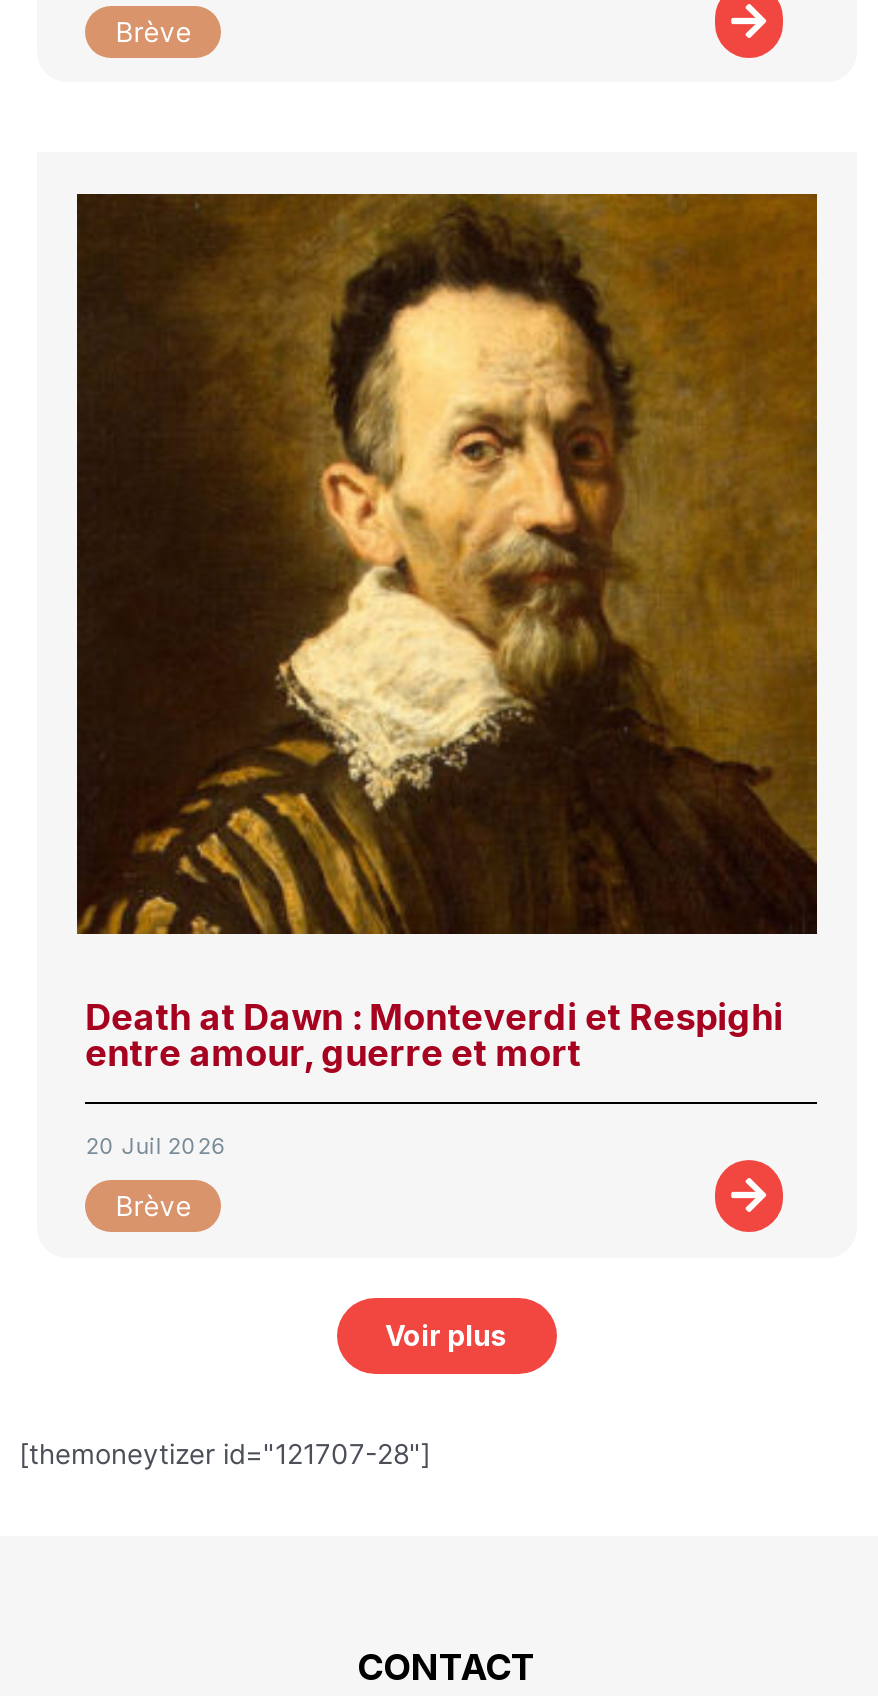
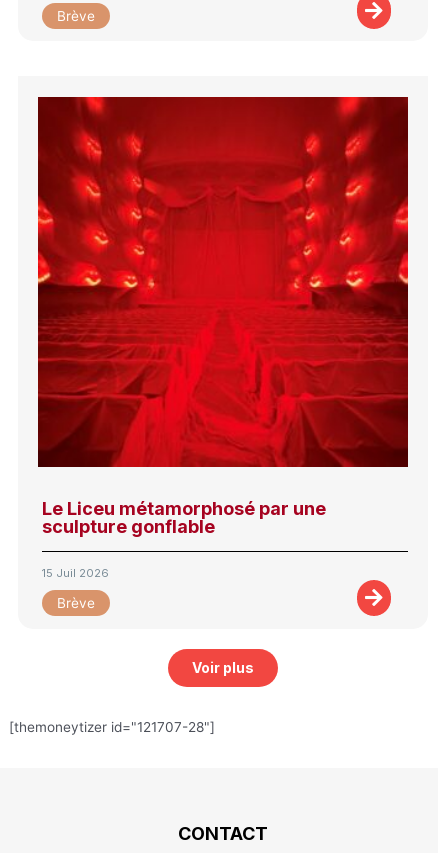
[75,192,819,1073] [image] | Death at Dawn : Monteverdi et Respighi | entre amour, guerre et mort -> [37,96,409,537] [image] | Le Liceu métamorphosé par une | sculpture gonflable
[85,1131,227,1159] 20 Juil 2026 -> [42,566,109,580] 15 Juil 2026

